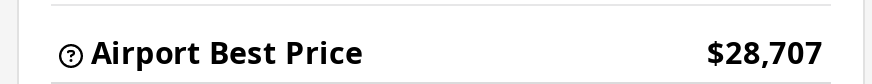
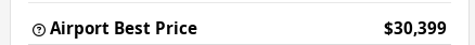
[707,32,823,72] $28,707 -> [384,17,447,39] $30,399

